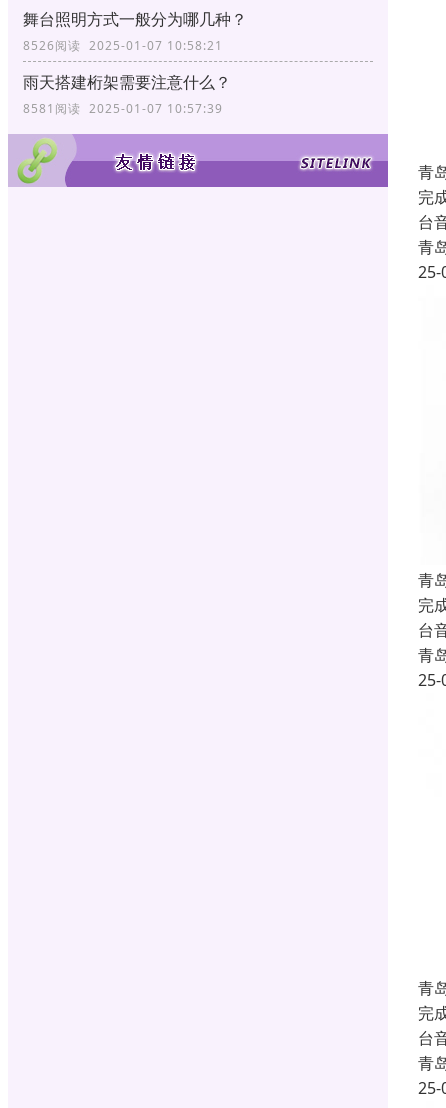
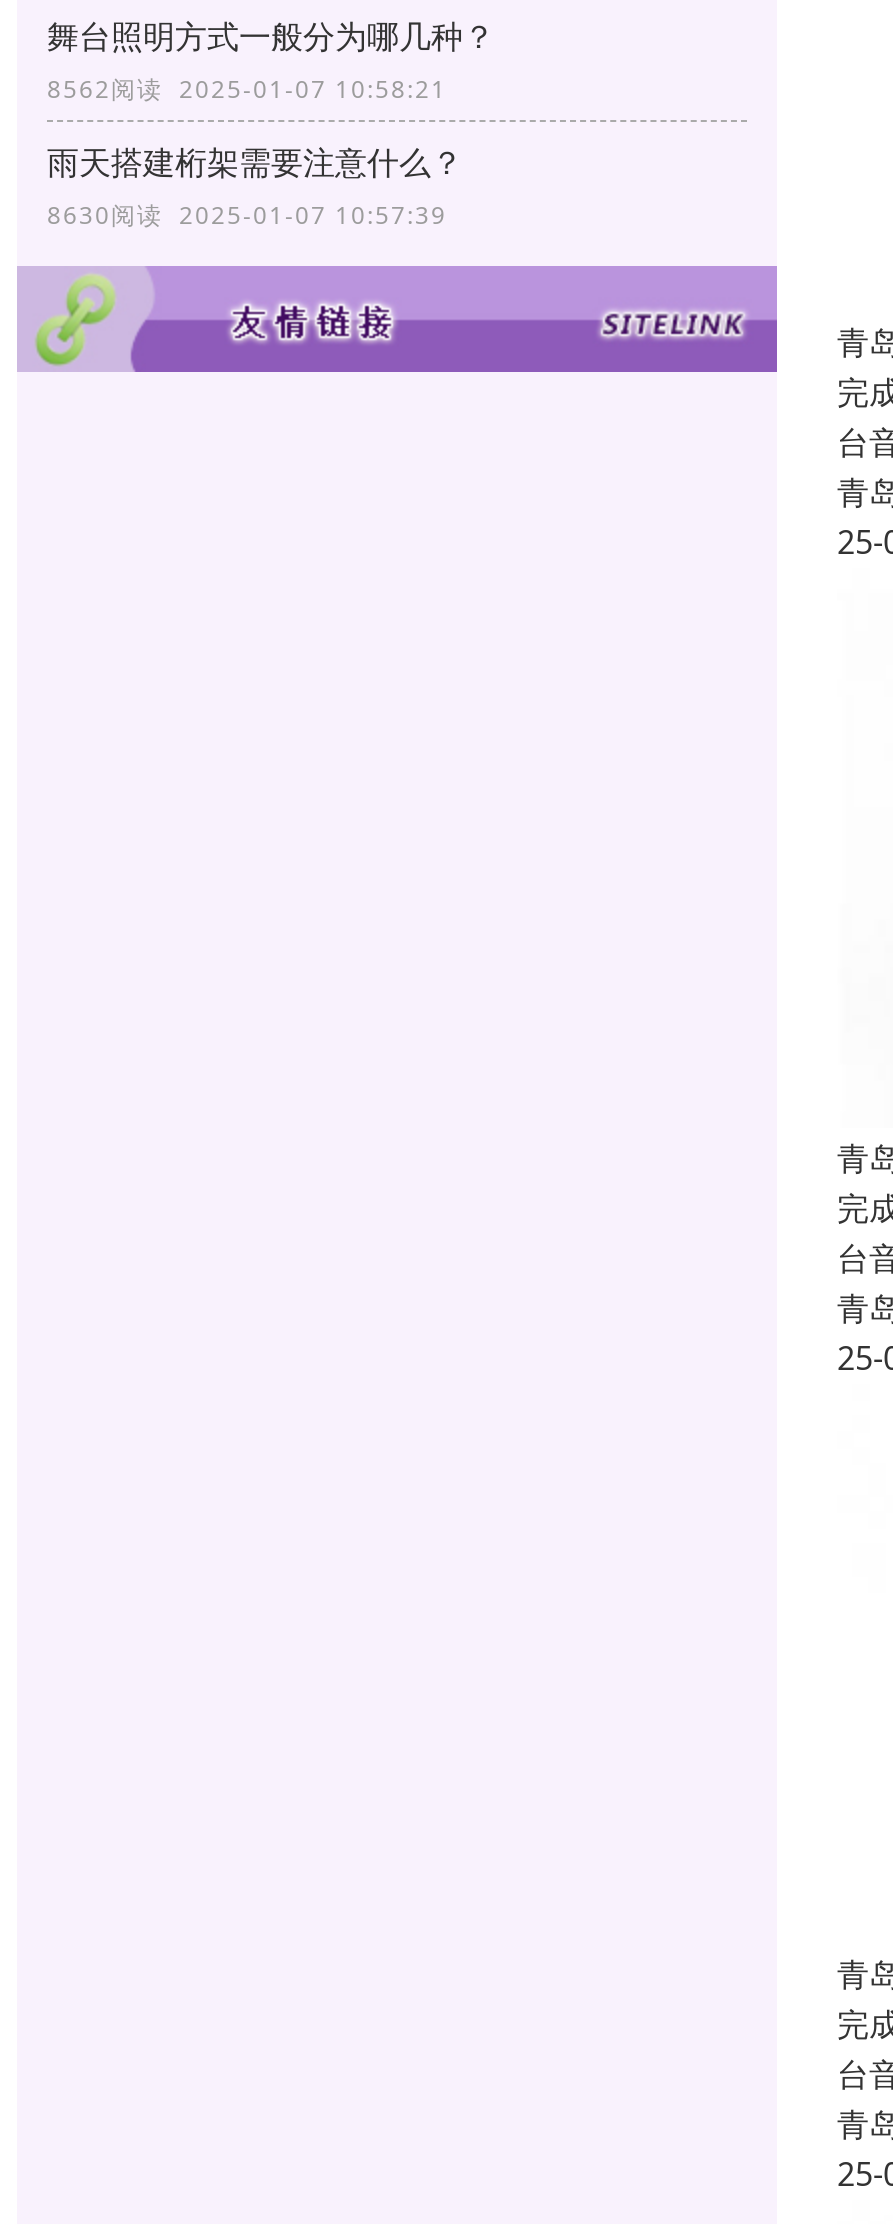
[23,37,223,54] 8526阅读 2025-01-07 10:58:21 -> [47,72,447,106] 8562阅读 2025-01-07 10:58:21
[23,100,223,117] 8581阅读 2025-01-07 10:57:39 -> [47,198,447,232] 8630阅读 2025-01-07 10:57:39

